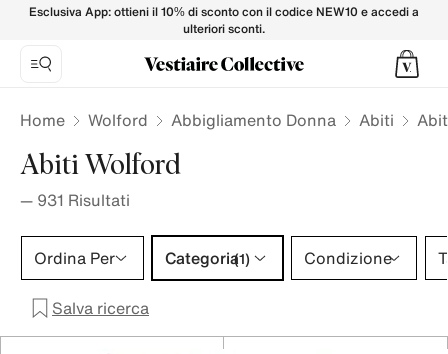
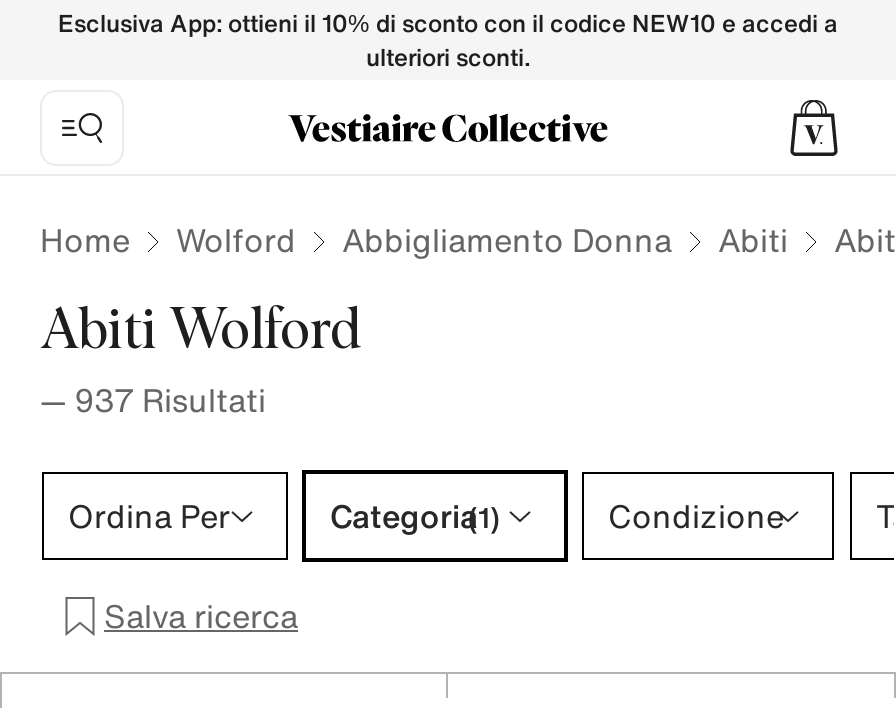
[20,188,130,212] — 931 Risultati -> [40,376,266,424] — 937 Risultati

